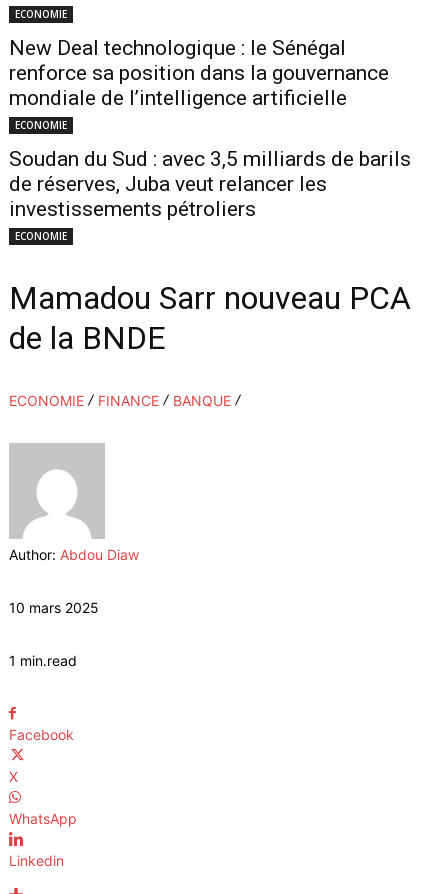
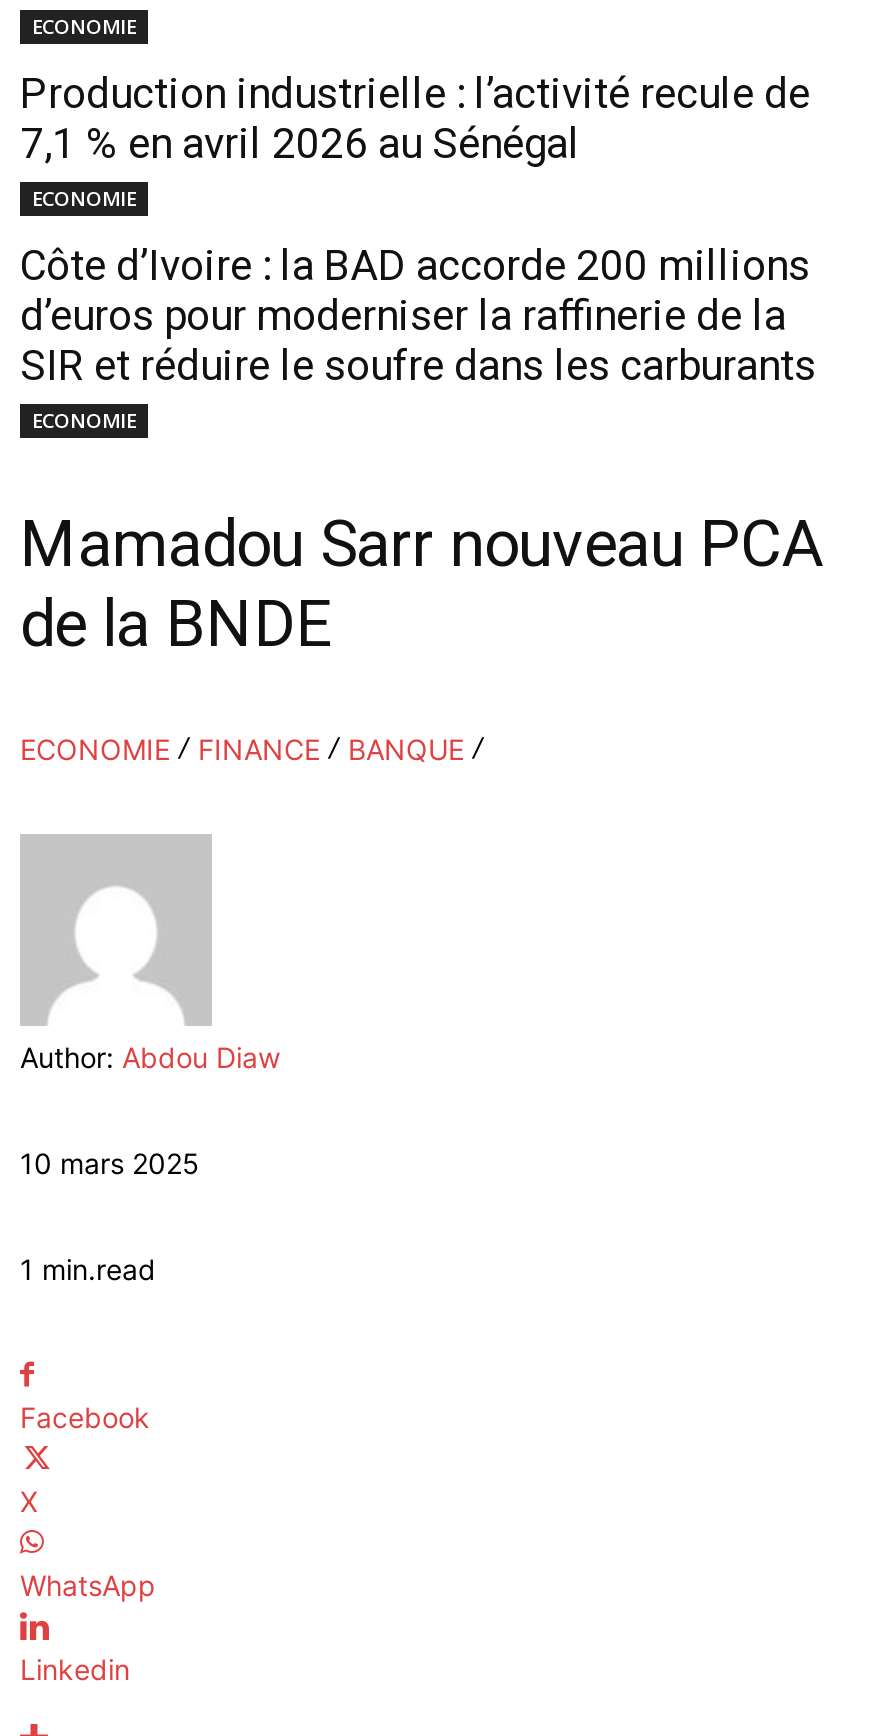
[9,35,389,109] New Deal technologique : le Sénégal | renforce sa position dans la gouvernance | mondiale de l’intelligence artificielle -> [20,69,810,167] Production industrielle : l’activité recule de | 7,1 % en avril 2026 au Sénégal
[9,146,411,220] Soudan du Sud : avec 3,5 milliards de barils | de réserves, Juba veut relancer les | investissements pétroliers -> [20,241,816,389] Côte d’Ivoire : la BAD accorde 200 millions | d’euros pour moderniser la raffinerie de la | SIR et réduire le soufre dans les carburants

